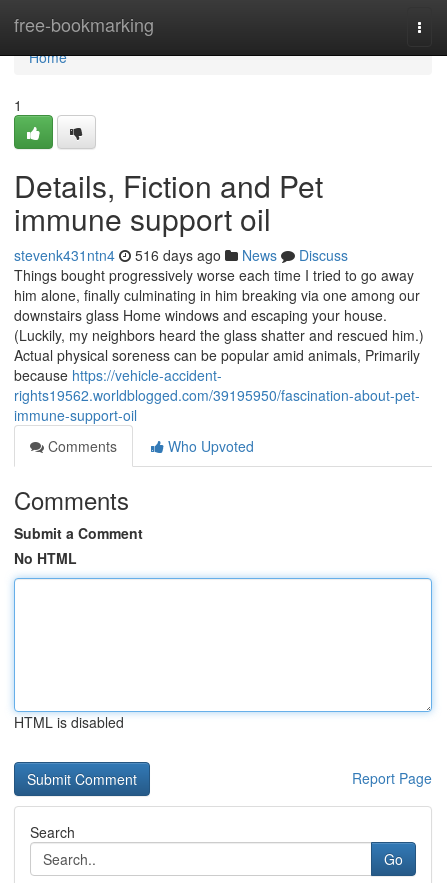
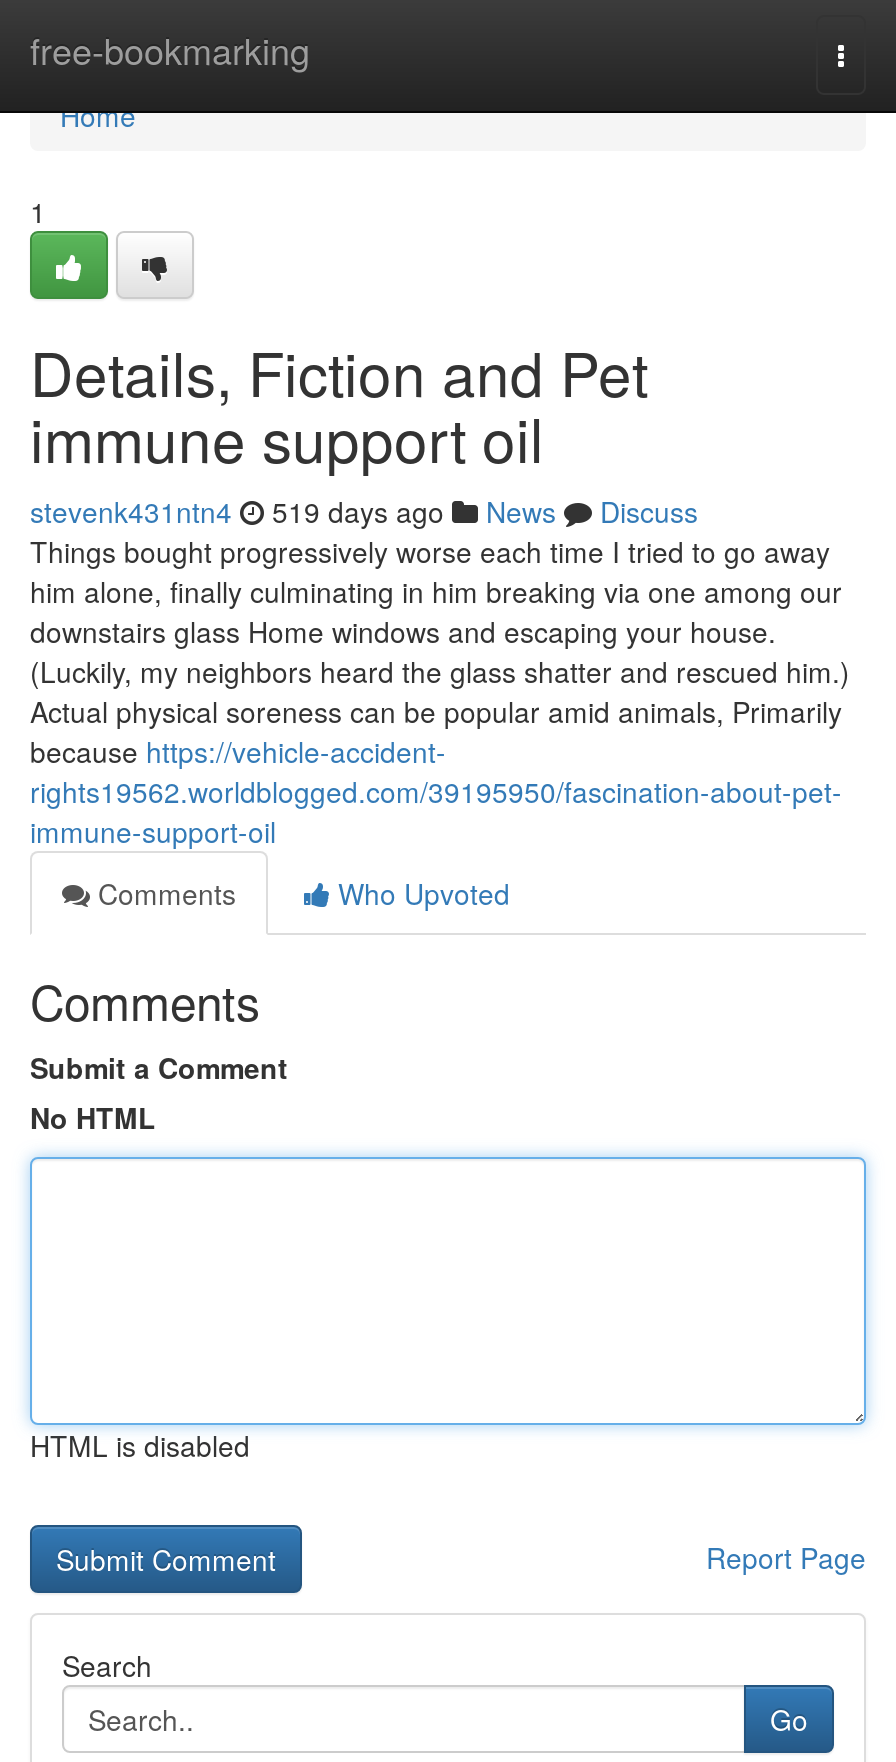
[14,245,348,265] stevenk431ntn4 516 days ago News Discuss -> [30,491,698,531] stevenk431ntn4 519 days ago News Discuss

